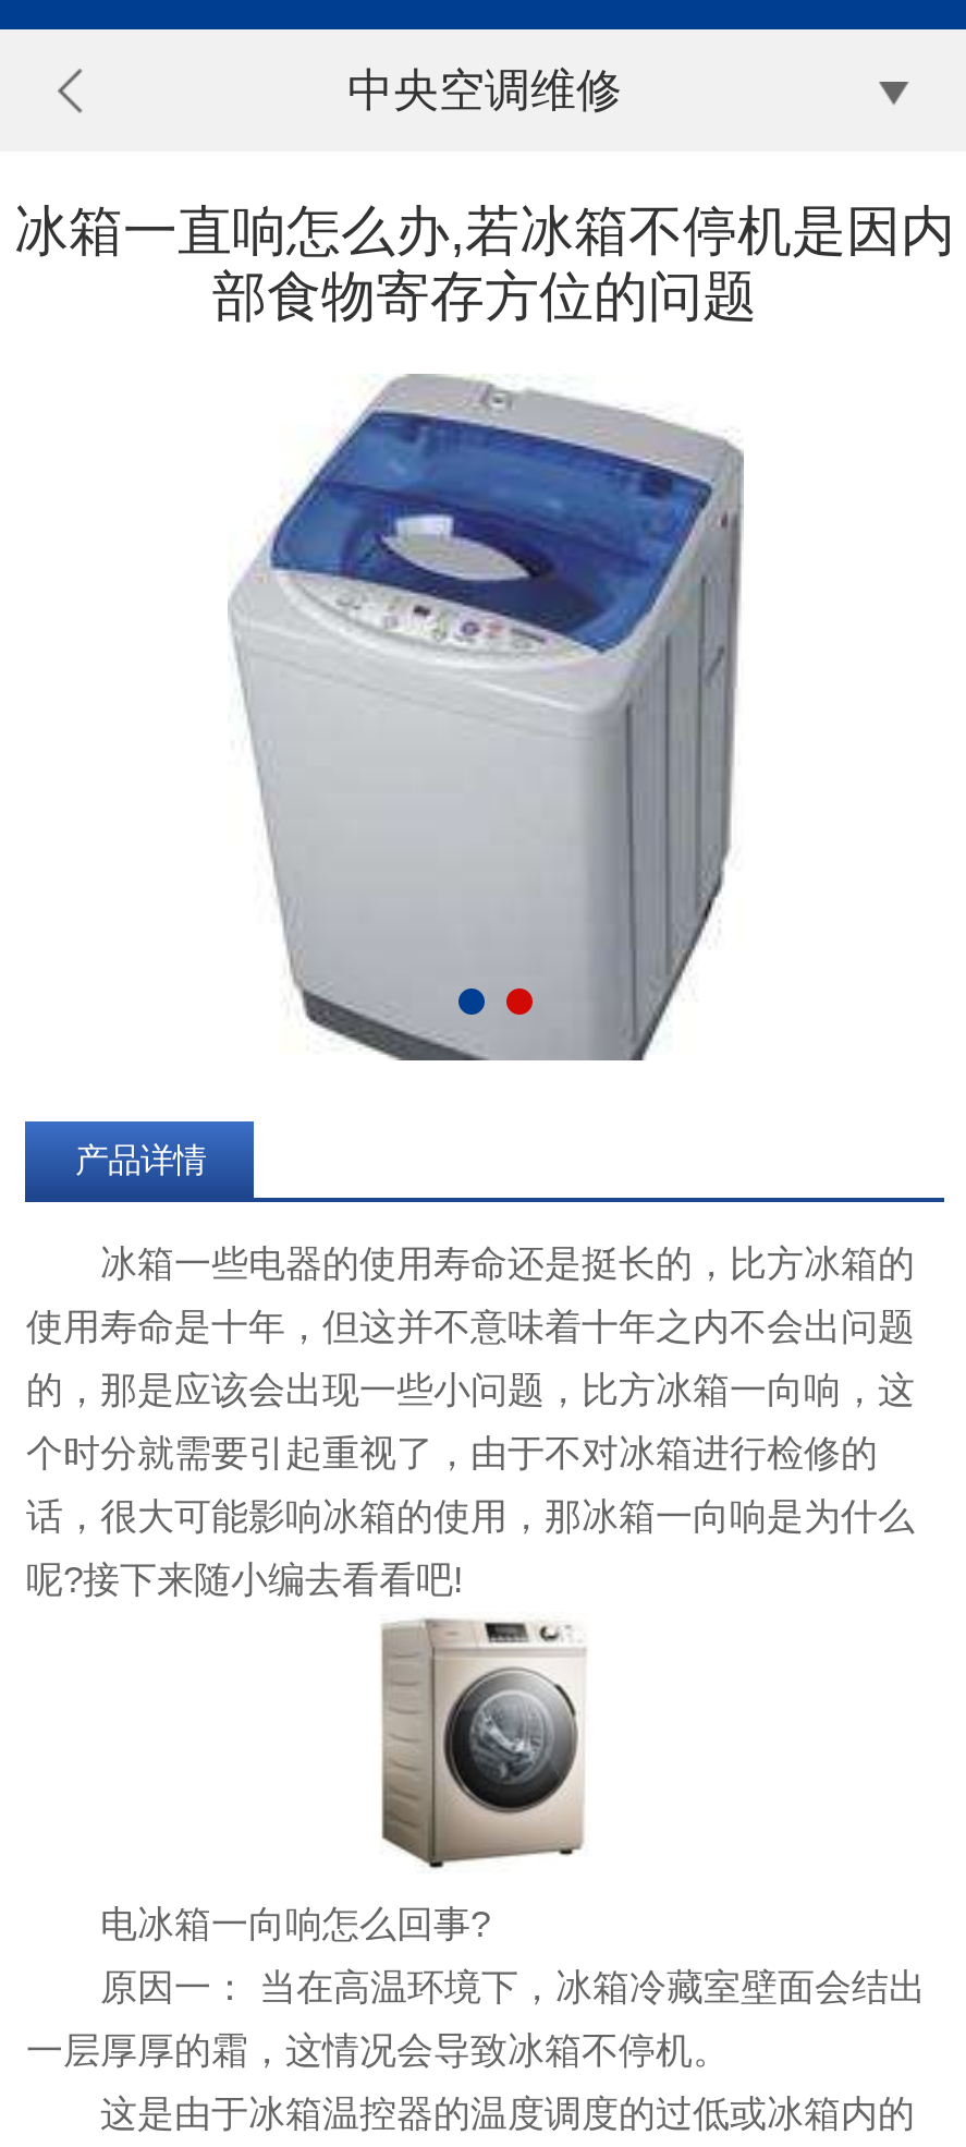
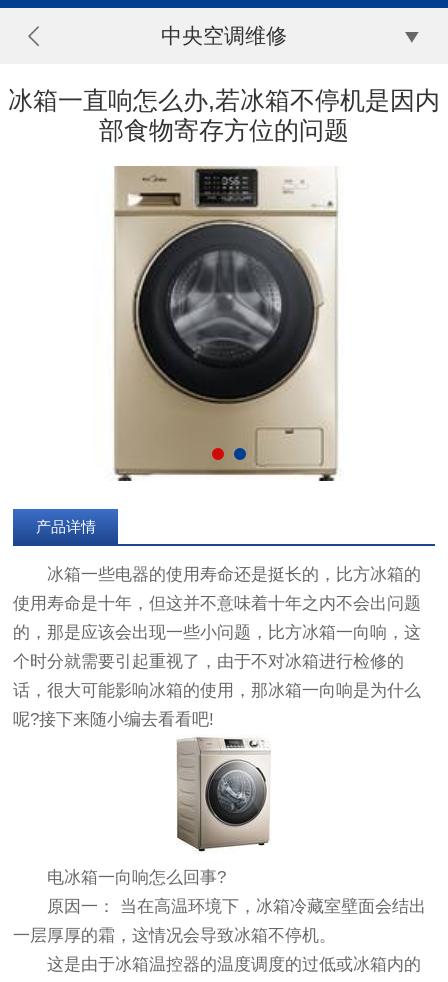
[228,374,744,1063] [image] -> [107,165,342,482] [image]

